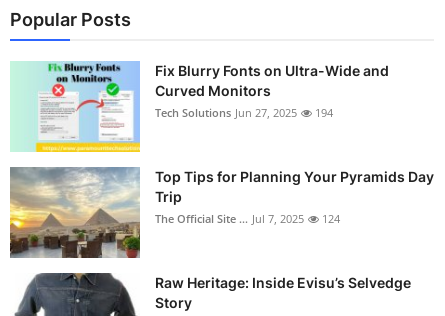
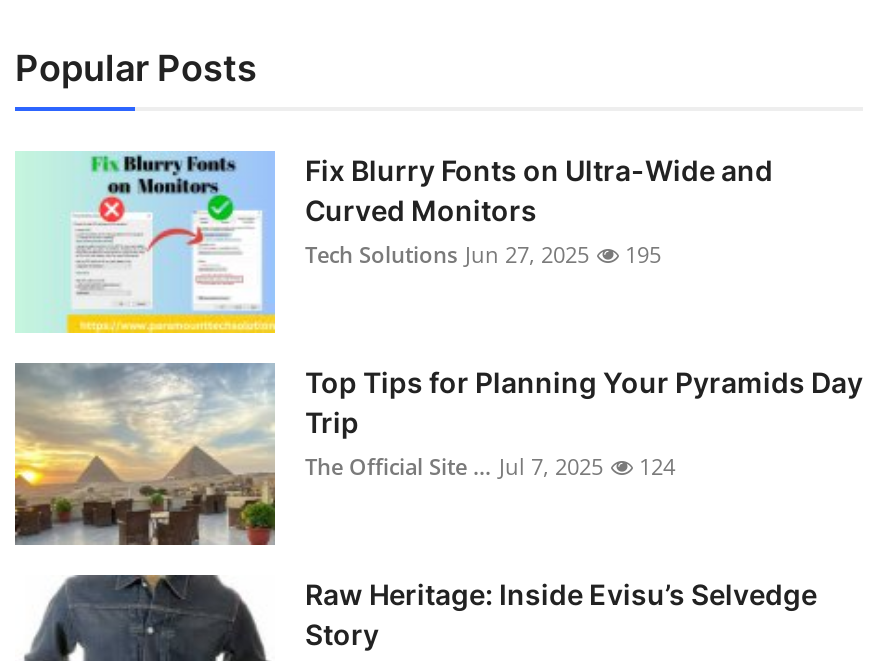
[155,105,333,120] Tech Solutions Jun 27, 2025 194 -> [305,239,661,269] Tech Solutions Jun 27, 2025 195

